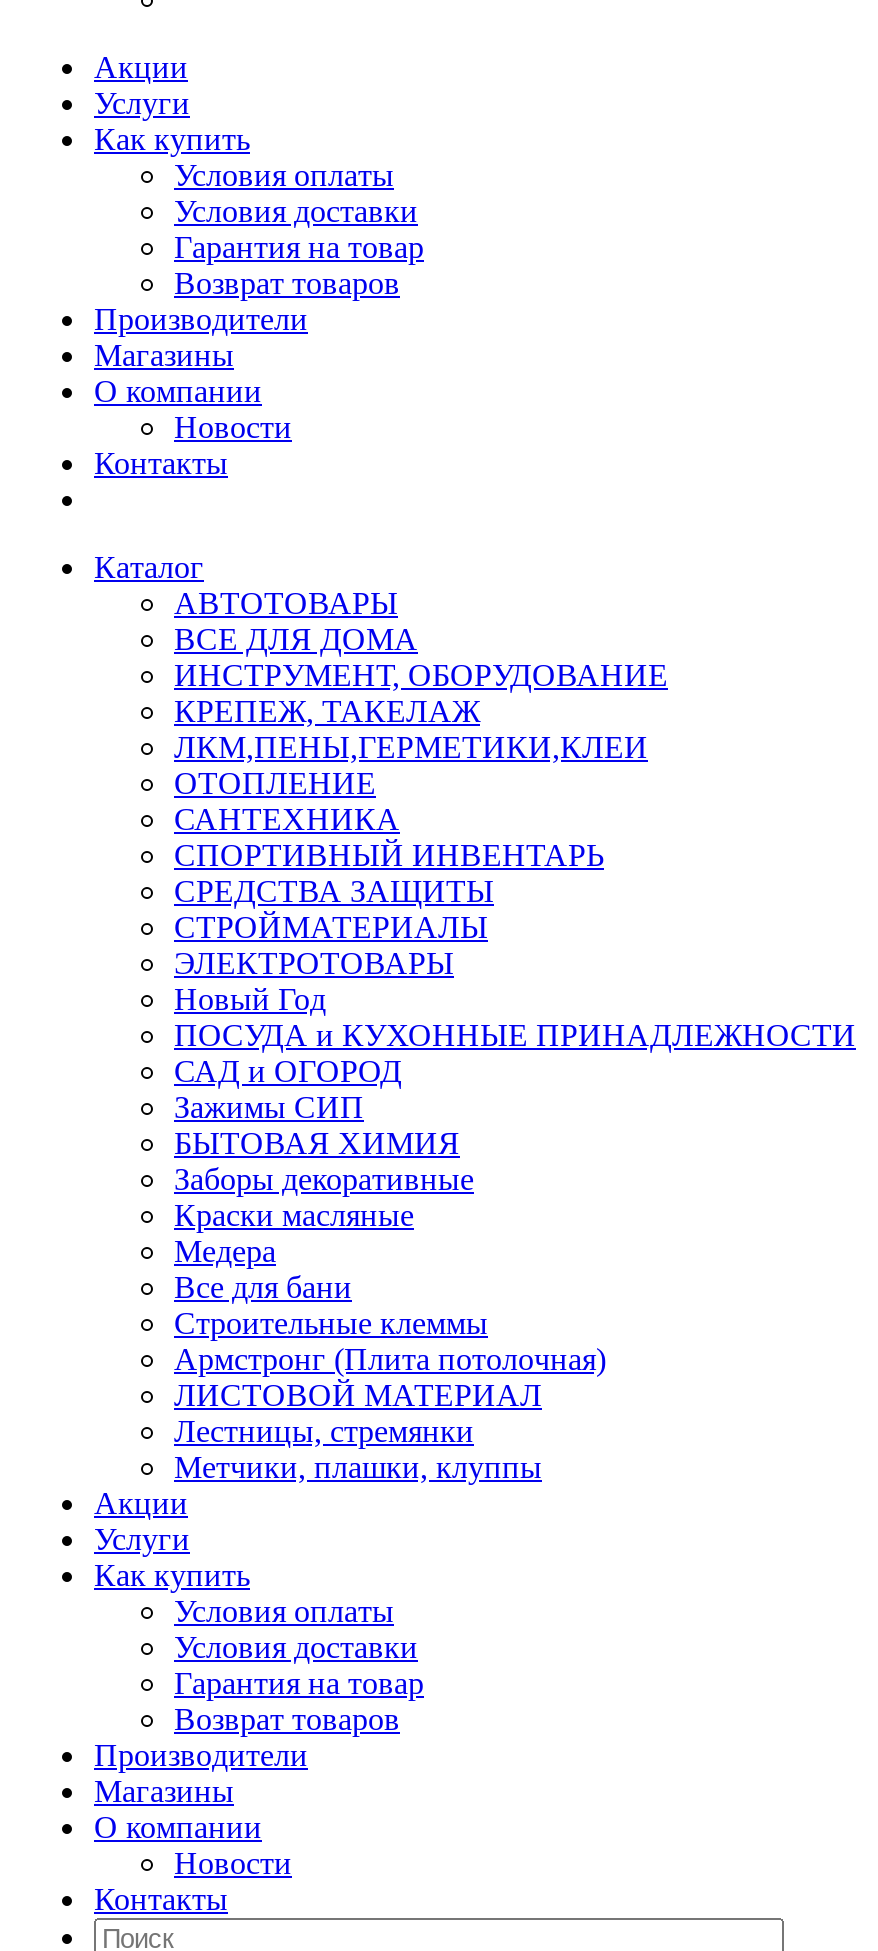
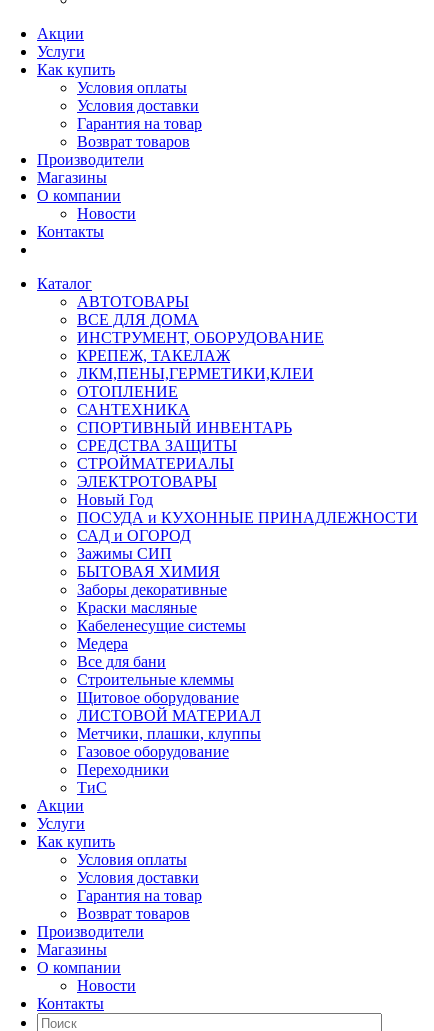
none -> [77,617,246,634] Кабеленесущие системы
[174,1342,606,1376] Армстронг (Плита потолочная) -> [77,689,239,706] Щитовое оборудование
[174,1414,474,1448] Лестницы, стремянки -> none
none -> [77,743,229,796] Газовое оборудование | Переходники | ТиС

